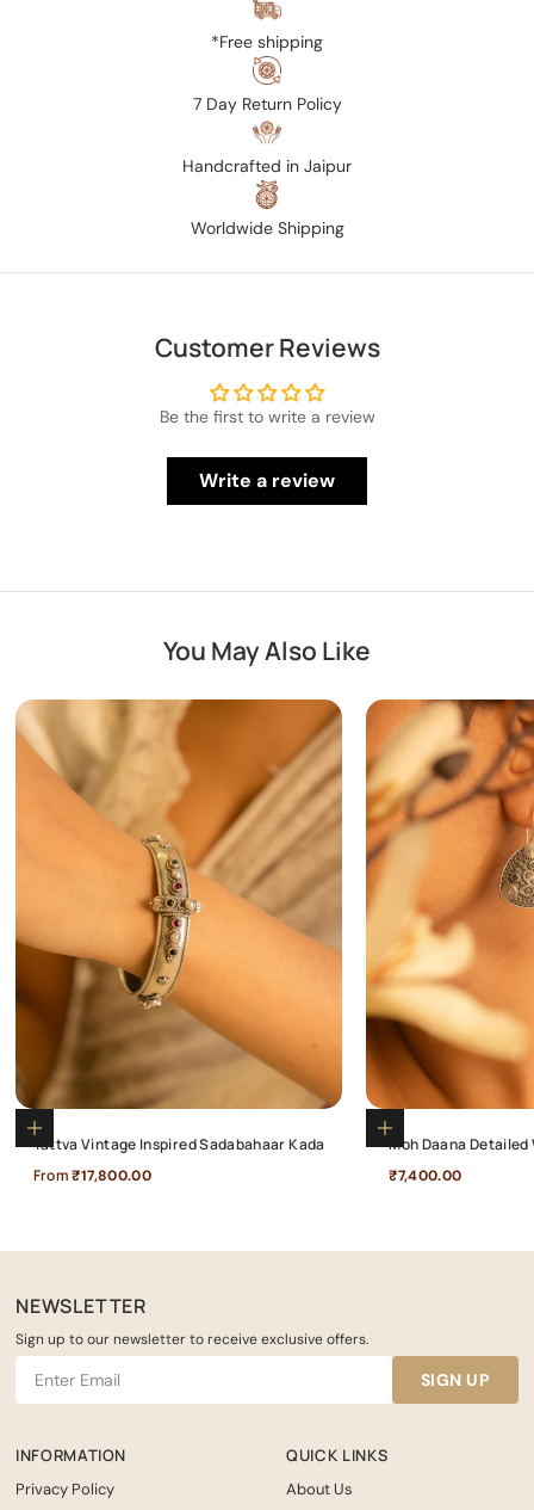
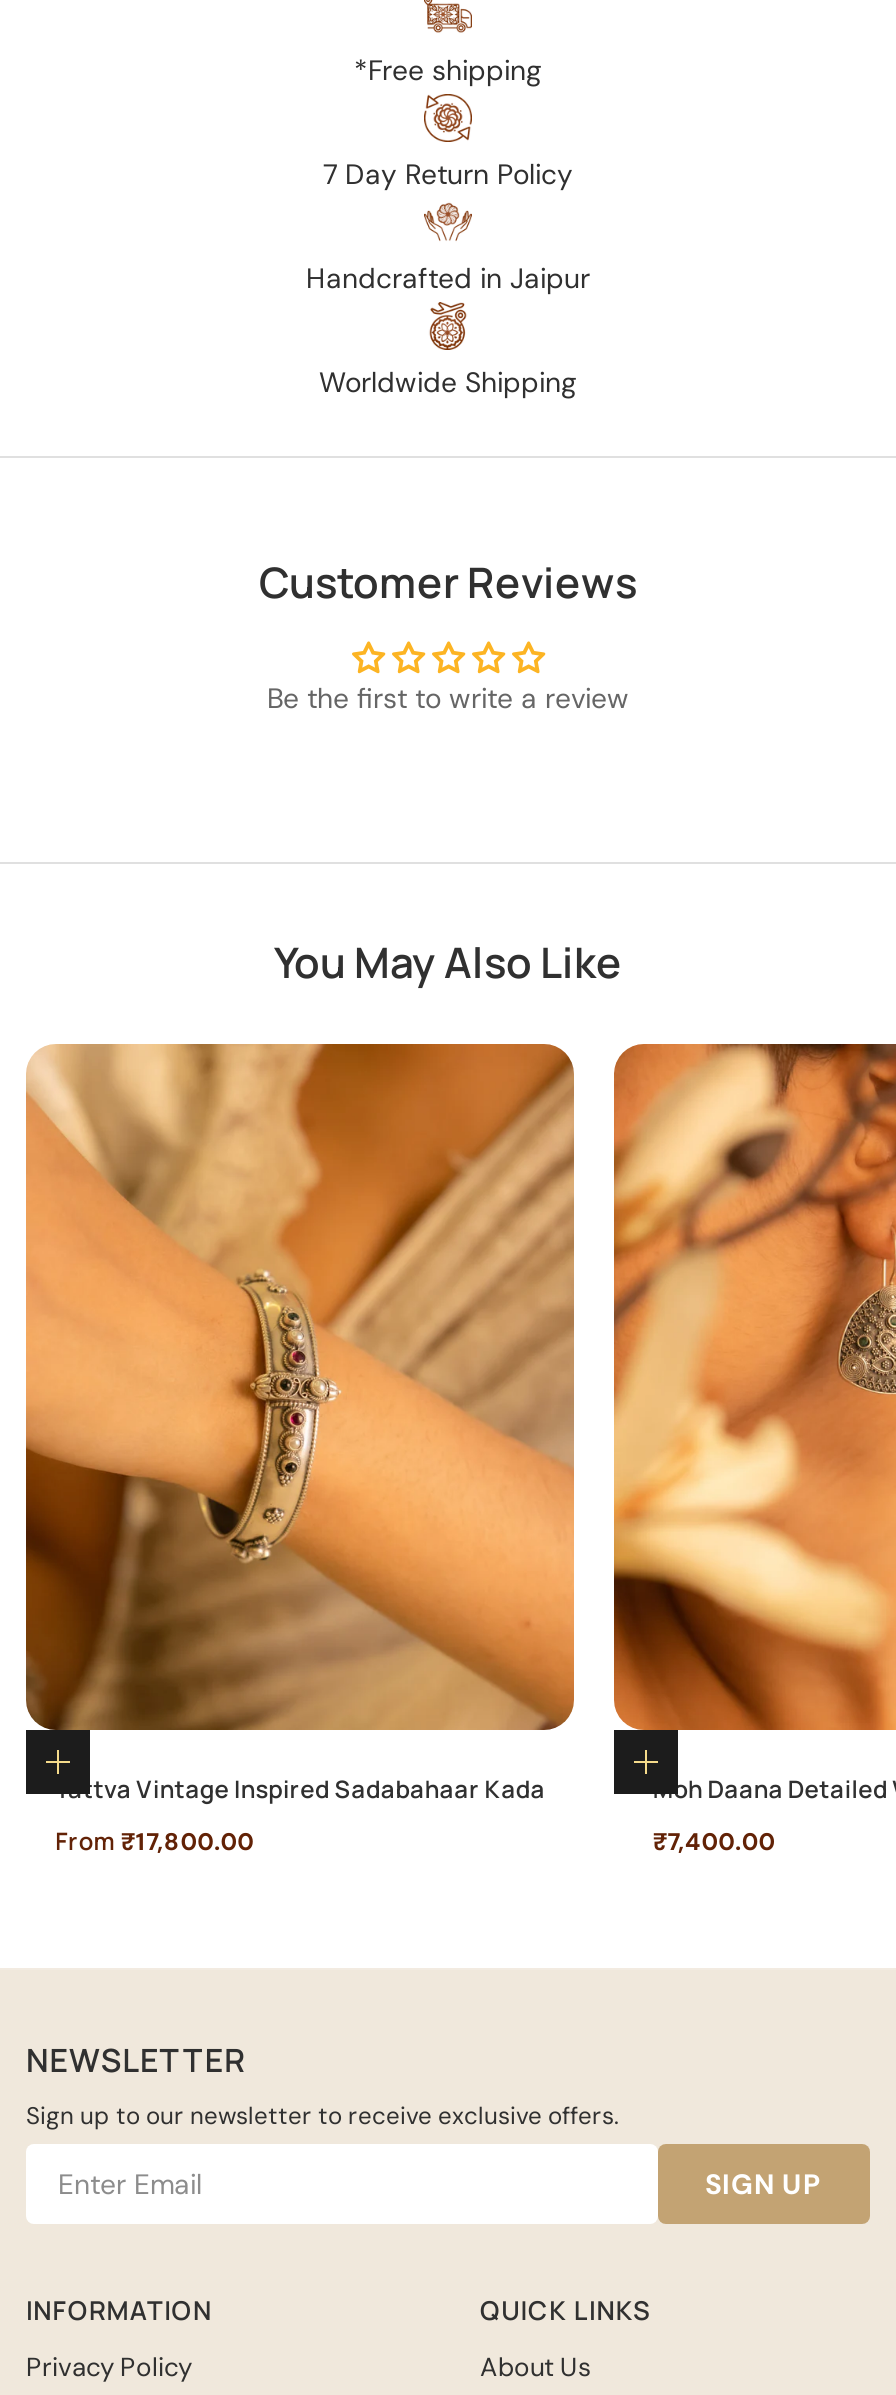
[199,468,335,493] Write a review -> none

